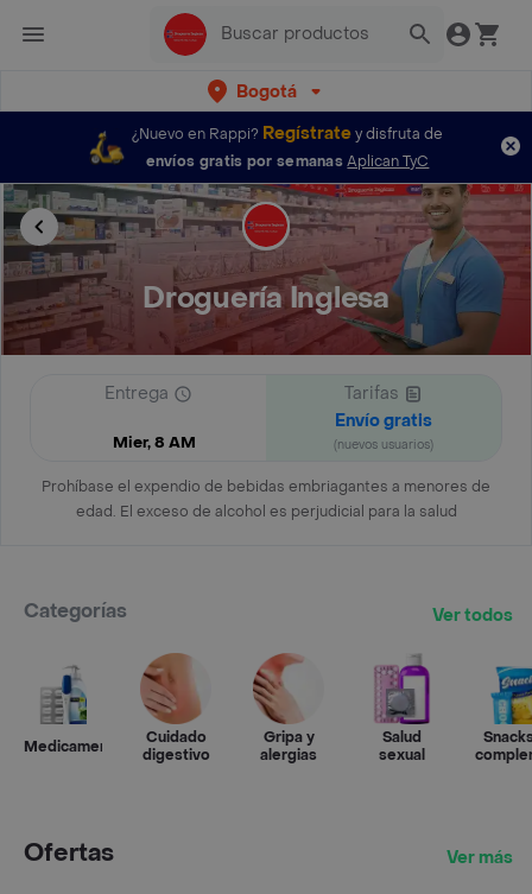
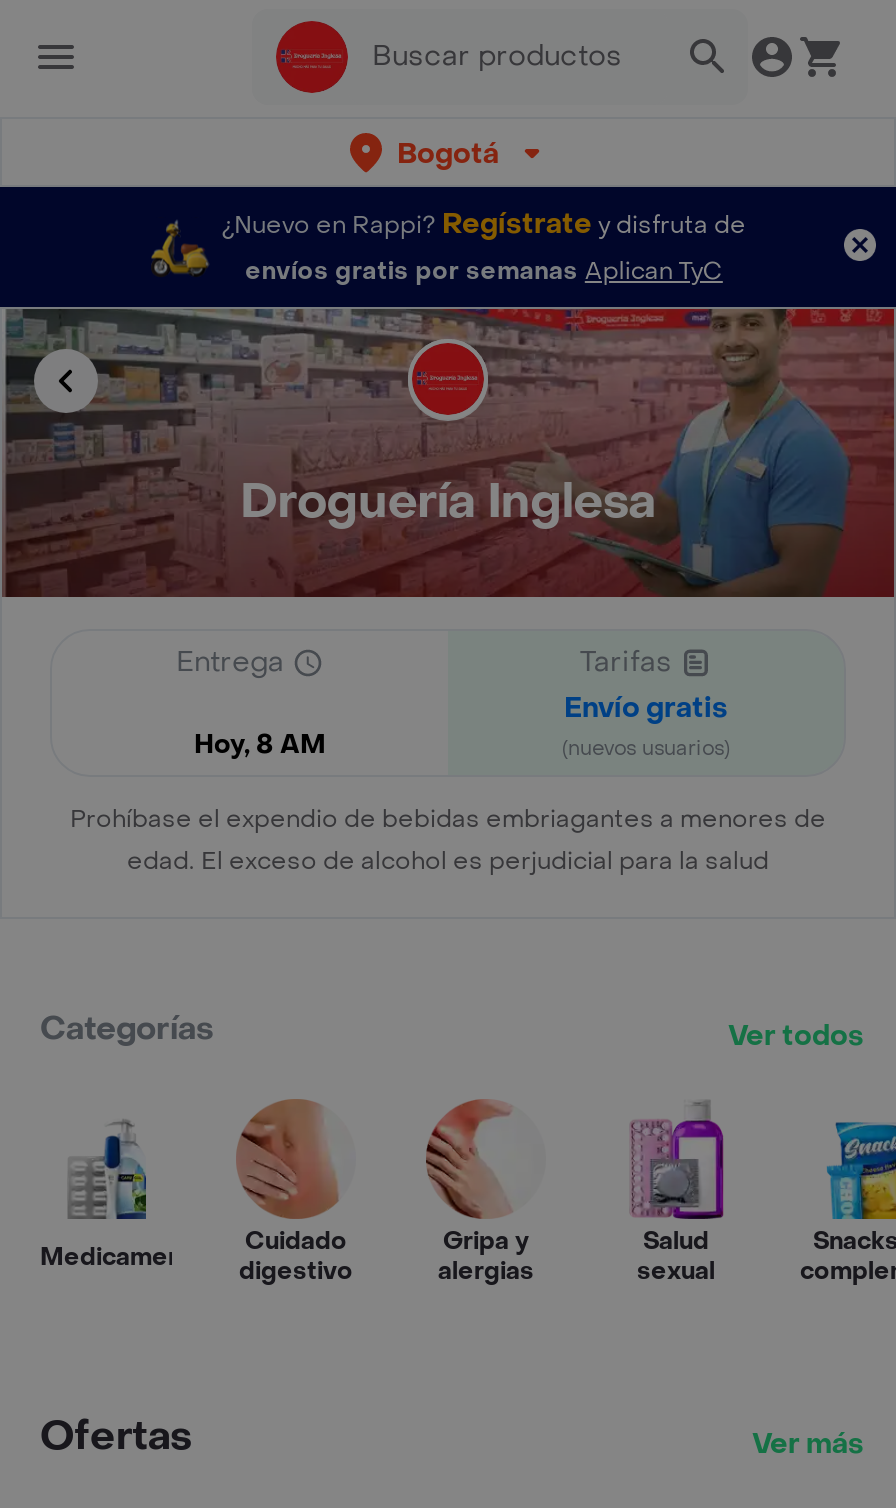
[113,432,196,452] Mier, 8 AM -> [194,727,326,761] Hoy, 8 AM

